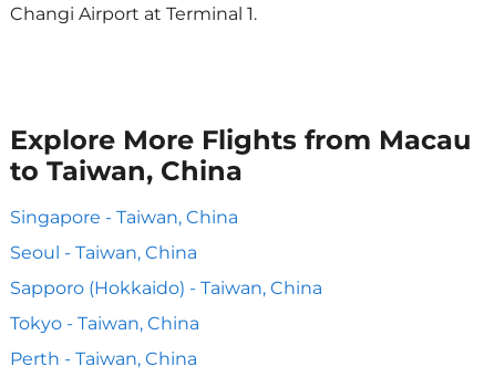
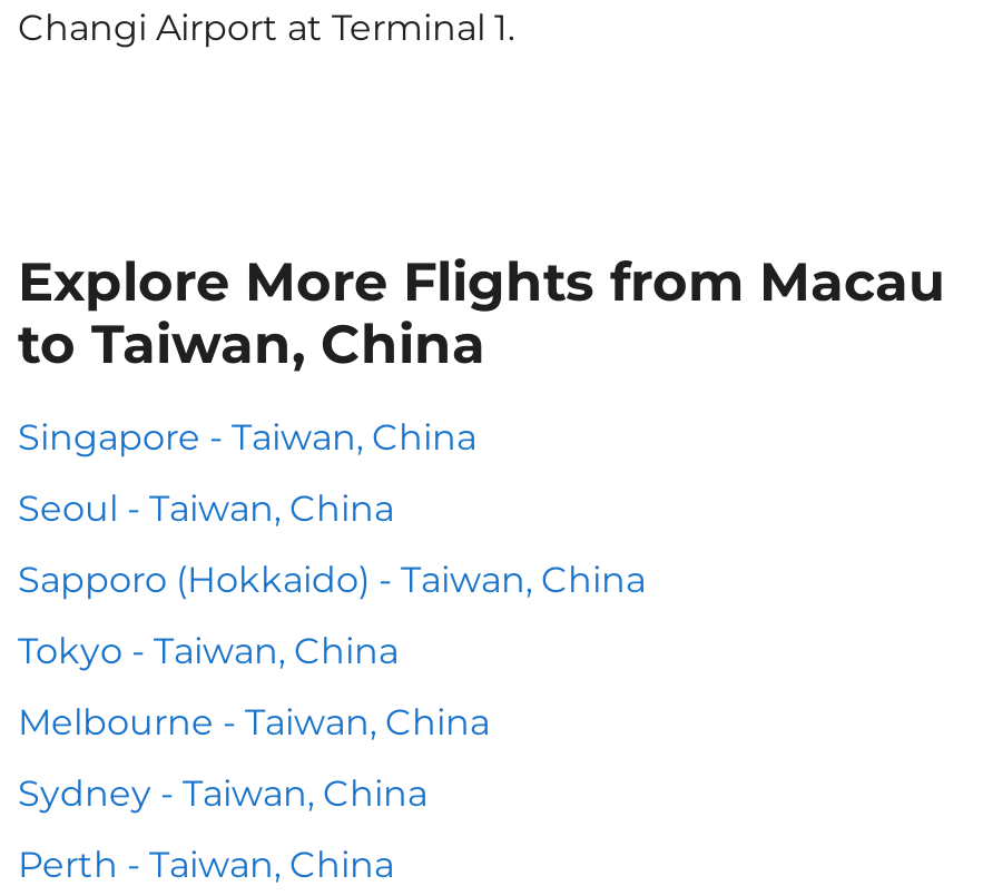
none -> [18,701,490,815] Melbourne - Taiwan, China | Sydney - Taiwan, China

